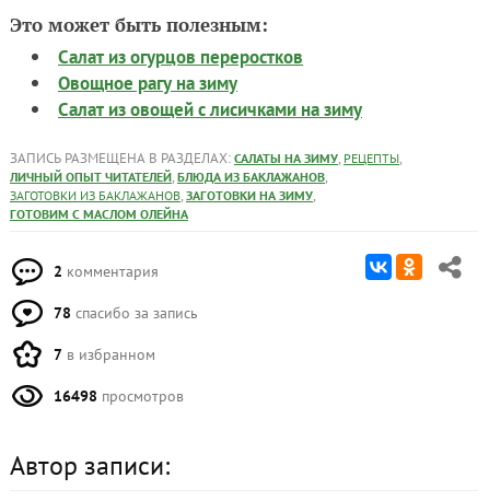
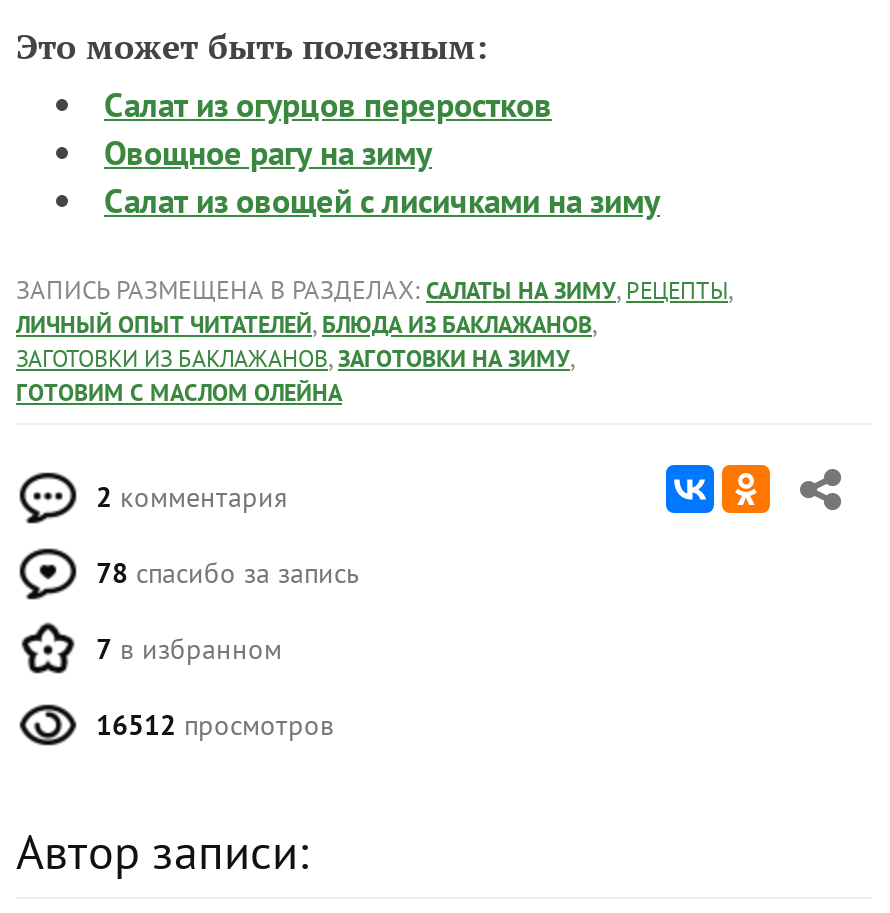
[54,386,184,406] 16498 просмотров -> [96,707,334,743] 16512 просмотров

